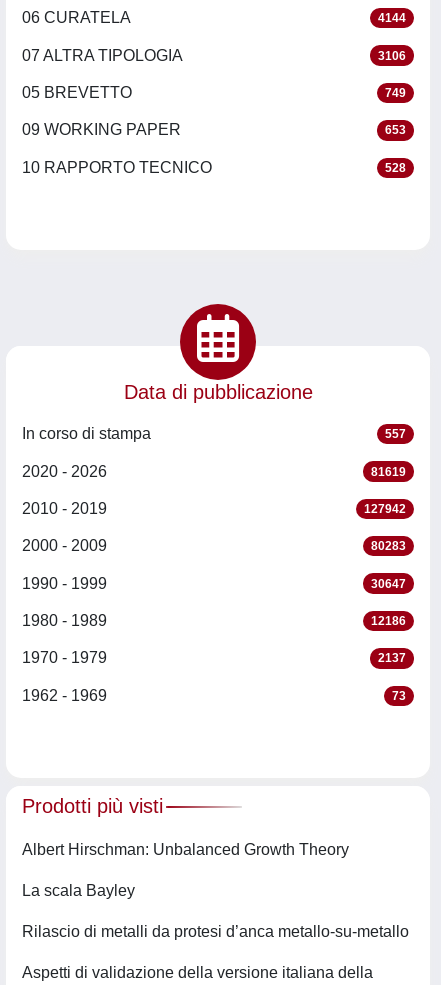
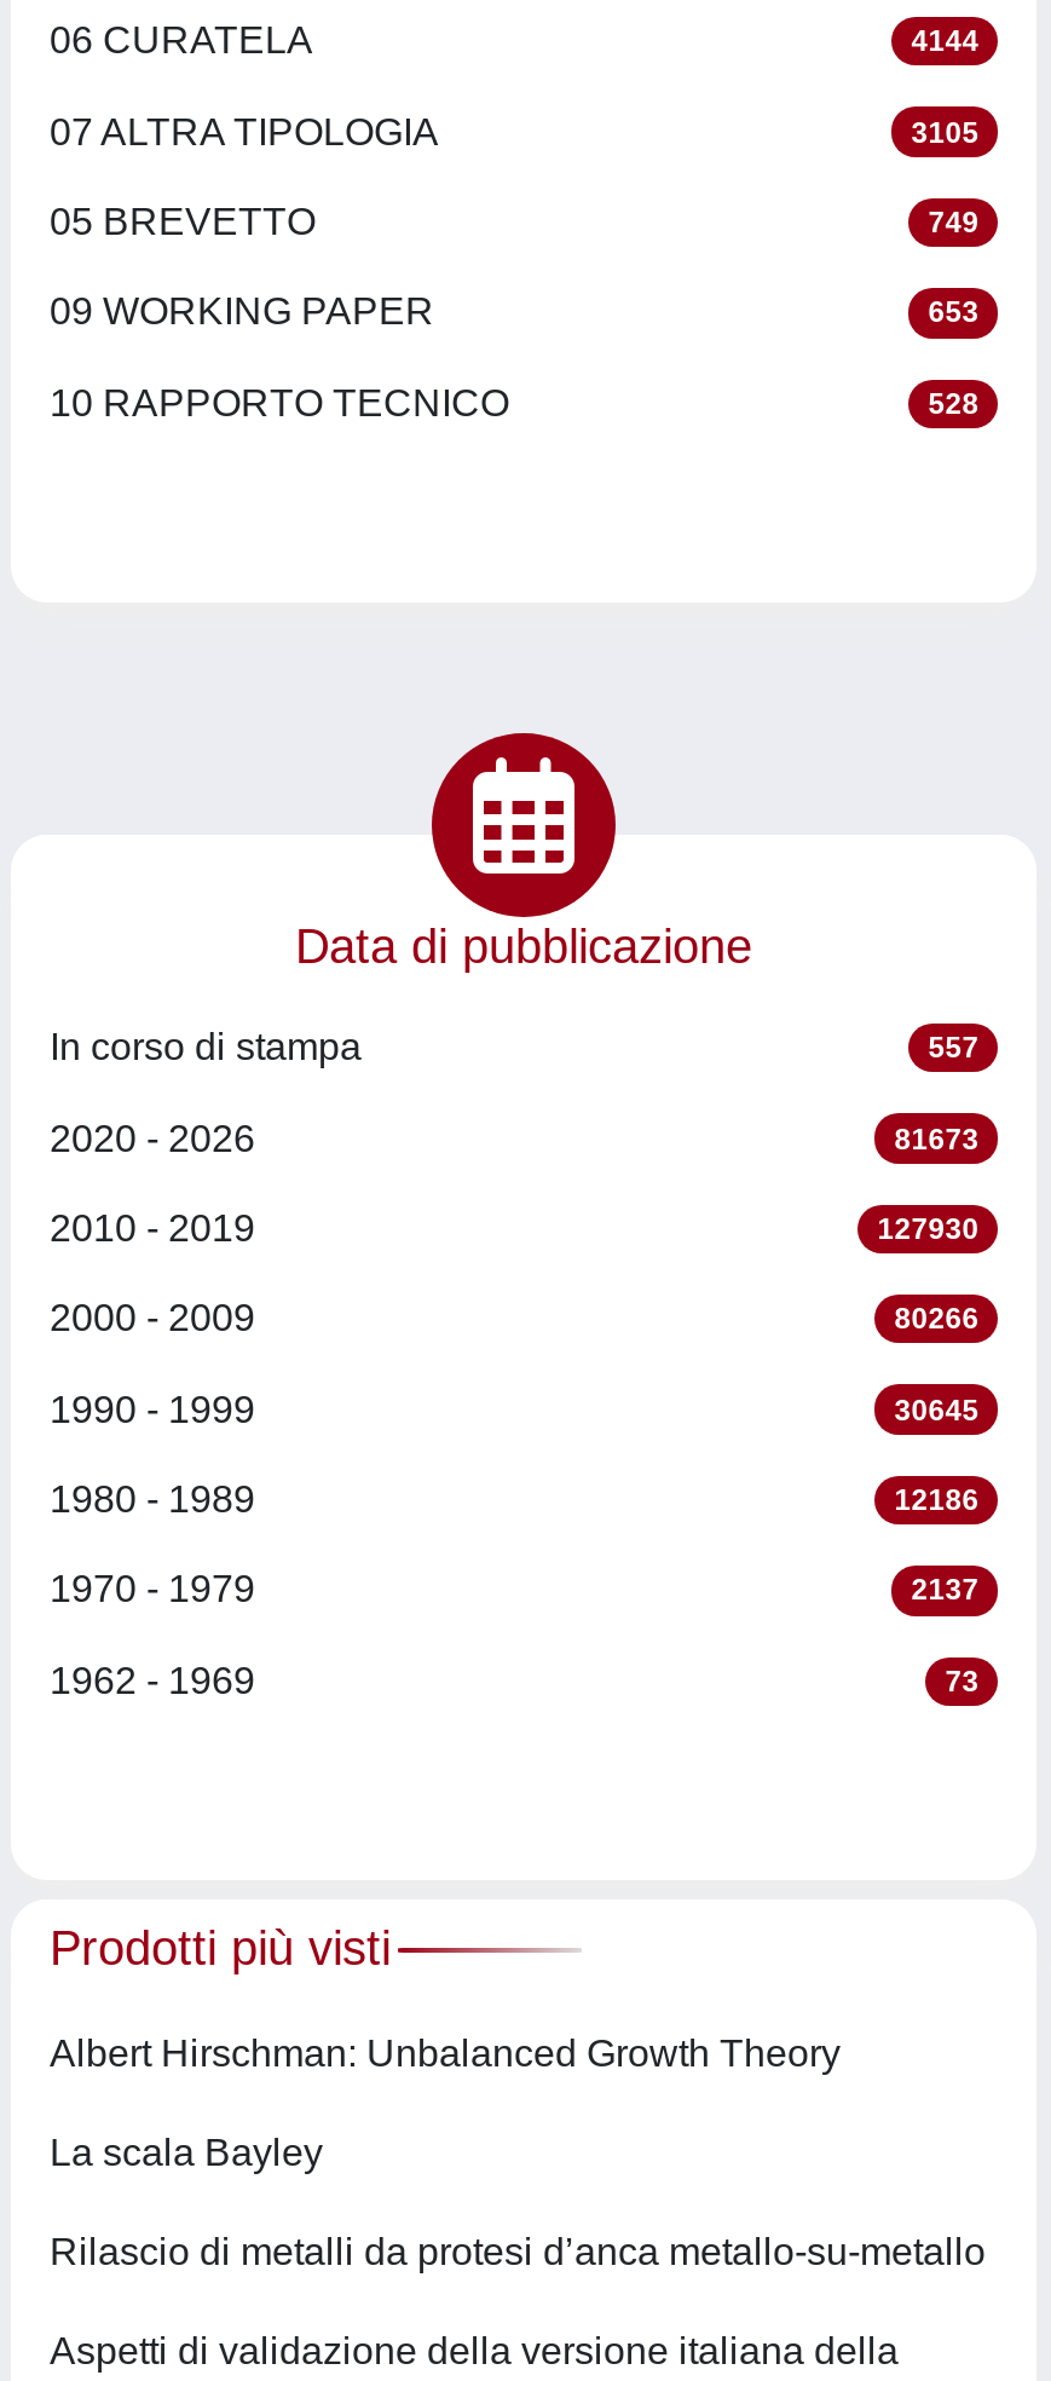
[378,49,406,63] 3106 -> [911,115,979,149] 3105
[371,464,406,478] 81619 -> [894,1122,979,1155] 81673
[364,502,406,516] 127942 -> [877,1212,979,1246] 127930
[371,539,406,553] 80283 -> [894,1303,979,1336] 80266
[371,577,406,591] 30647 -> [894,1393,979,1427] 30645

